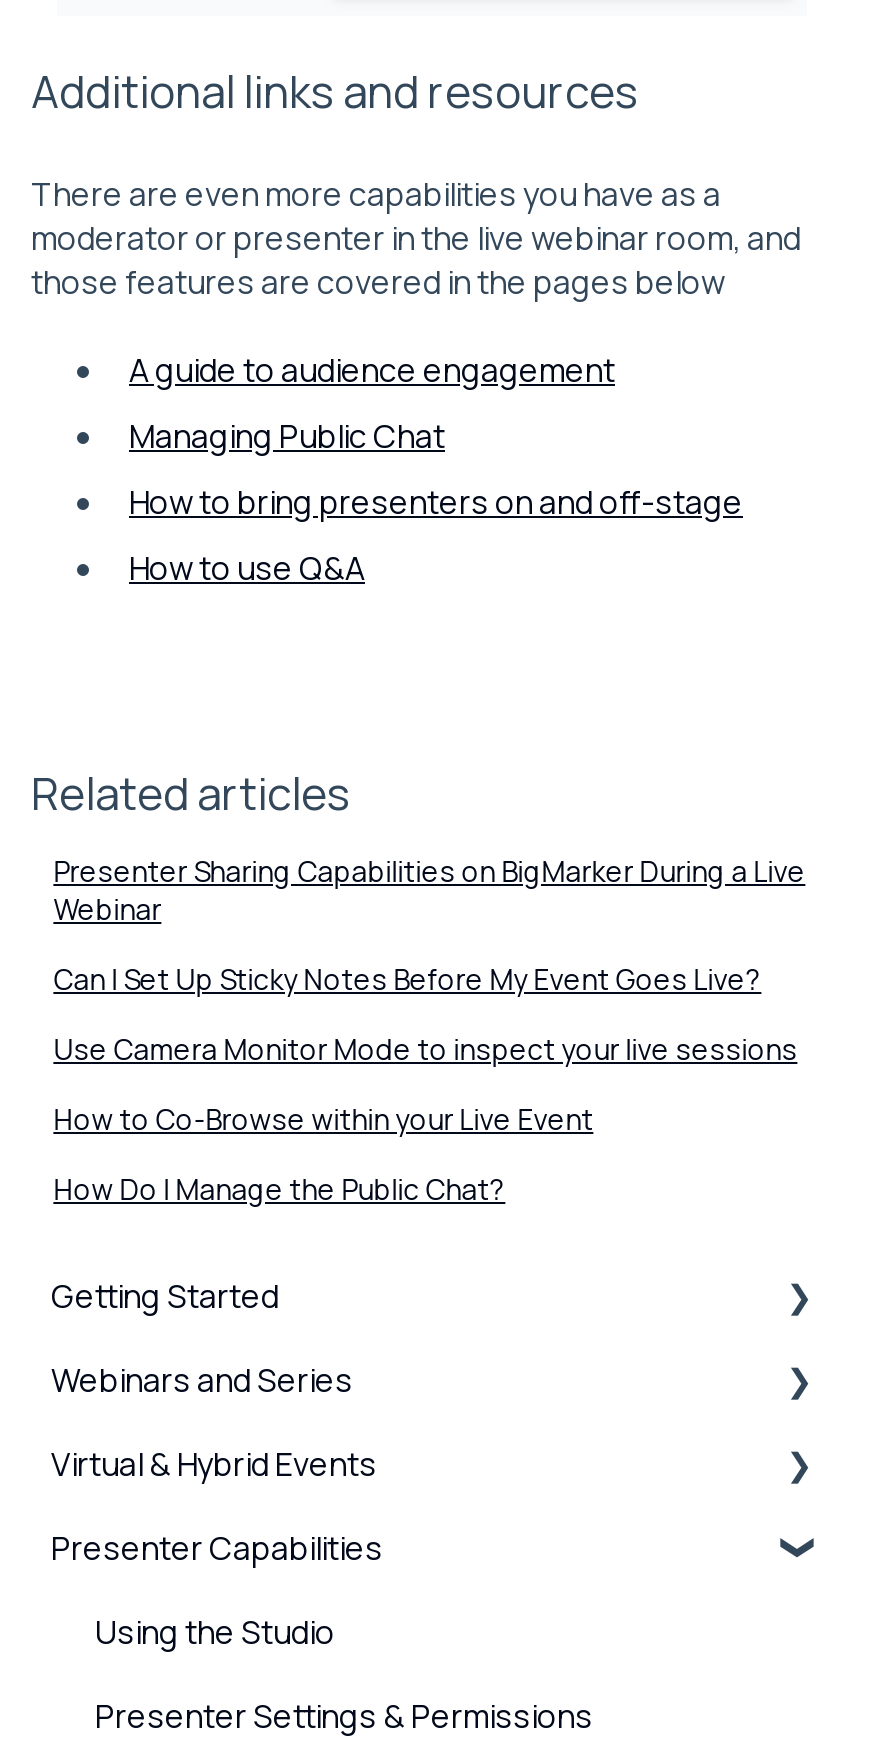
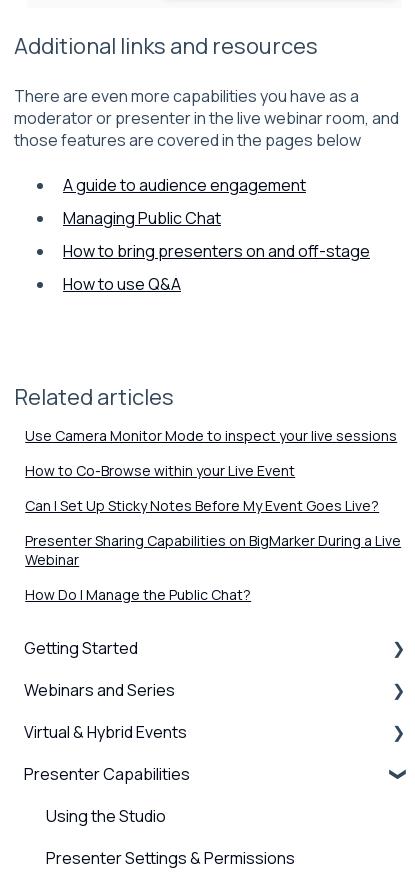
moved [53,853,805,999] -> [25,496,401,569]: Can I Set Up Sticky Notes Before My Event Goes Live? | Presenter Sharing Capabilities on BigMarker During a Live | Webinar
moved [53,1031,797,1139] -> [25,426,397,480]: Use Camera Monitor Mode to inspect your live sessions | How to Co-Browse within your Live Event

